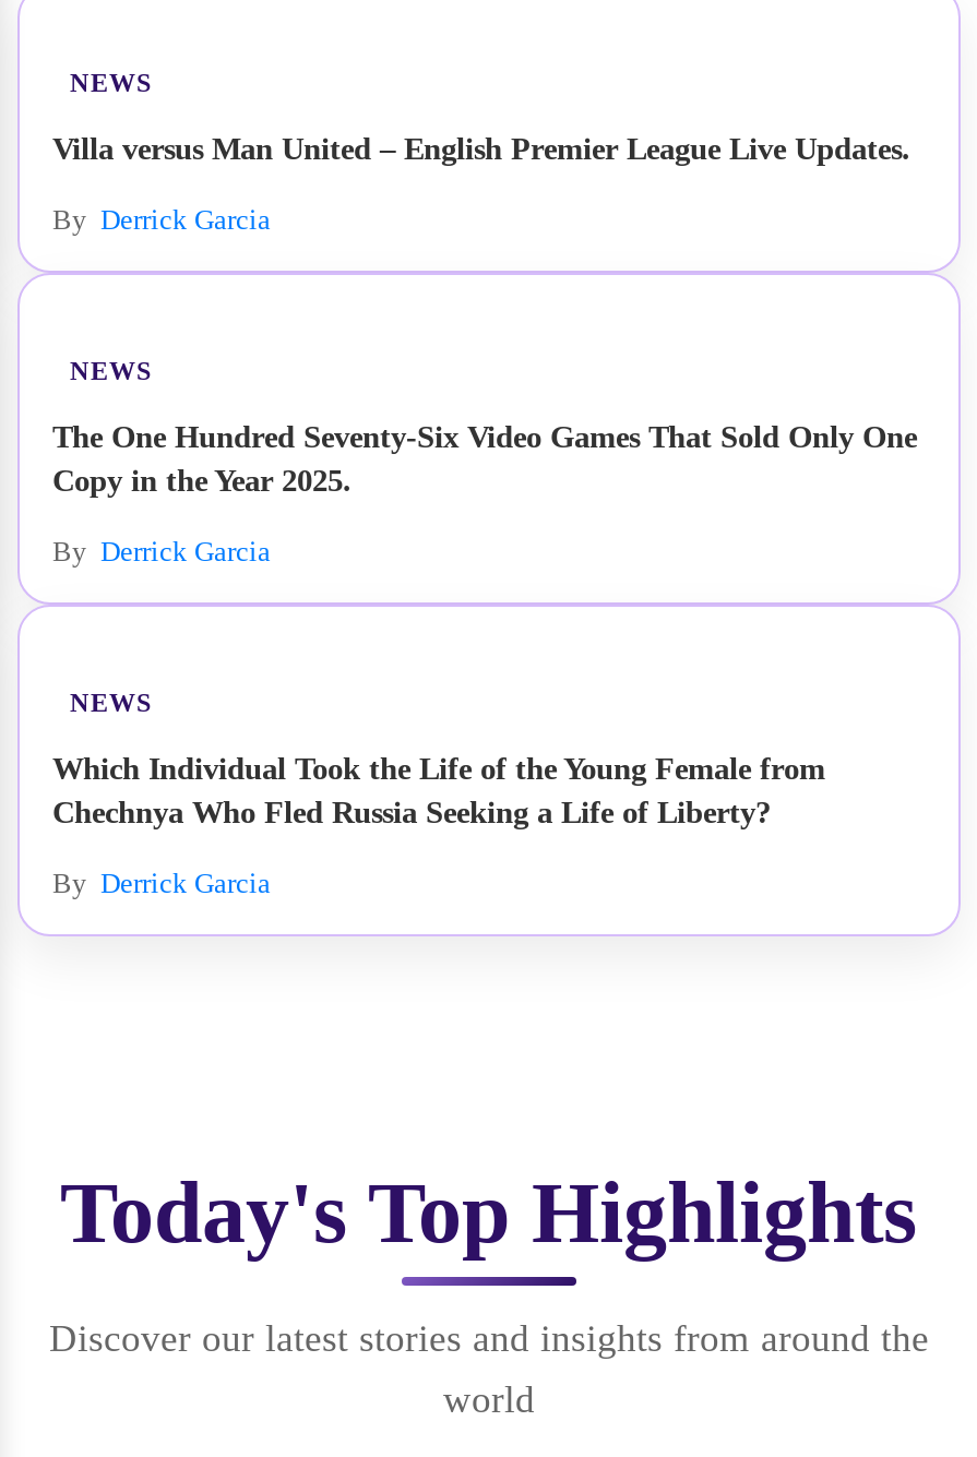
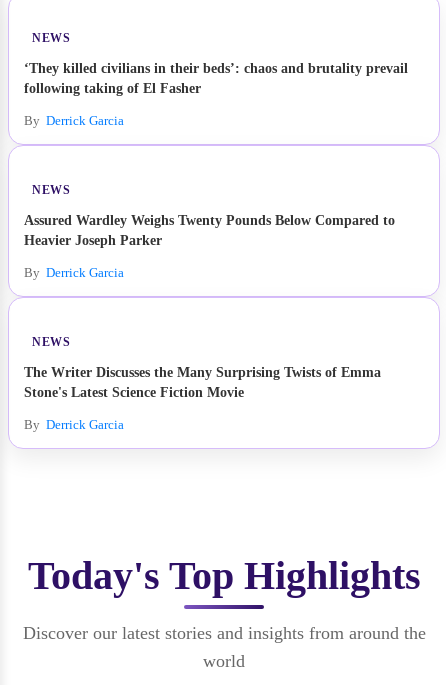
[52,131,910,166] Villa versus Man United – English Premier League Live Updates. -> [24,60,408,96] ‘They killed civilians in their beds’: chaos and brutality prevail | following taking of El Fasher
[52,419,917,498] The One Hundred Seventy-Six Video Games That Sold Only One | Copy in the Year 2025. -> [24,212,395,248] Assured Wardley Weighs Twenty Pounds Below Compared to | Heavier Joseph Parker
[52,751,825,829] Which Individual Took the Life of the Young Female from | Chechnya Who Fled Russia Seeking a Life of Liberty? -> [24,364,381,400] The Writer Discusses the Many Surprising Twists of Emma | Stone's Latest Science Fiction Movie

